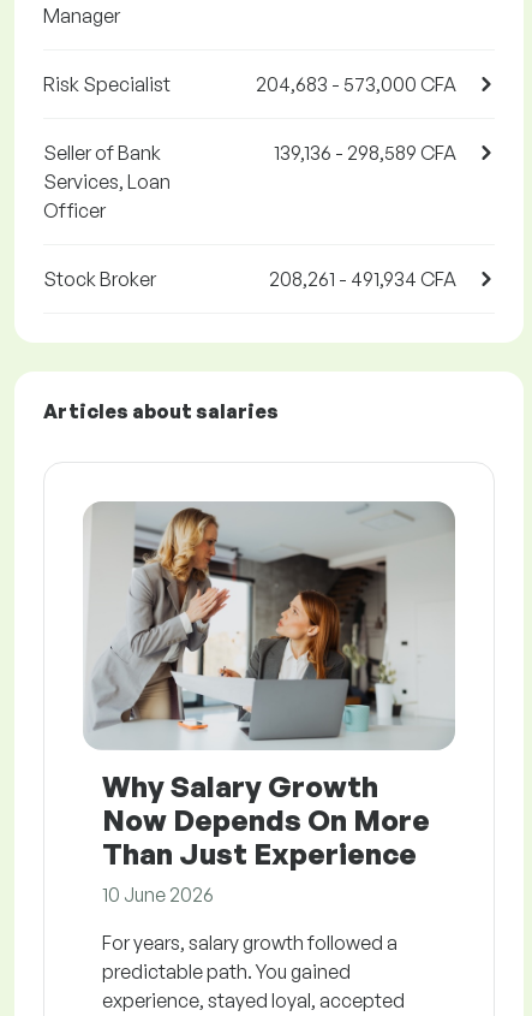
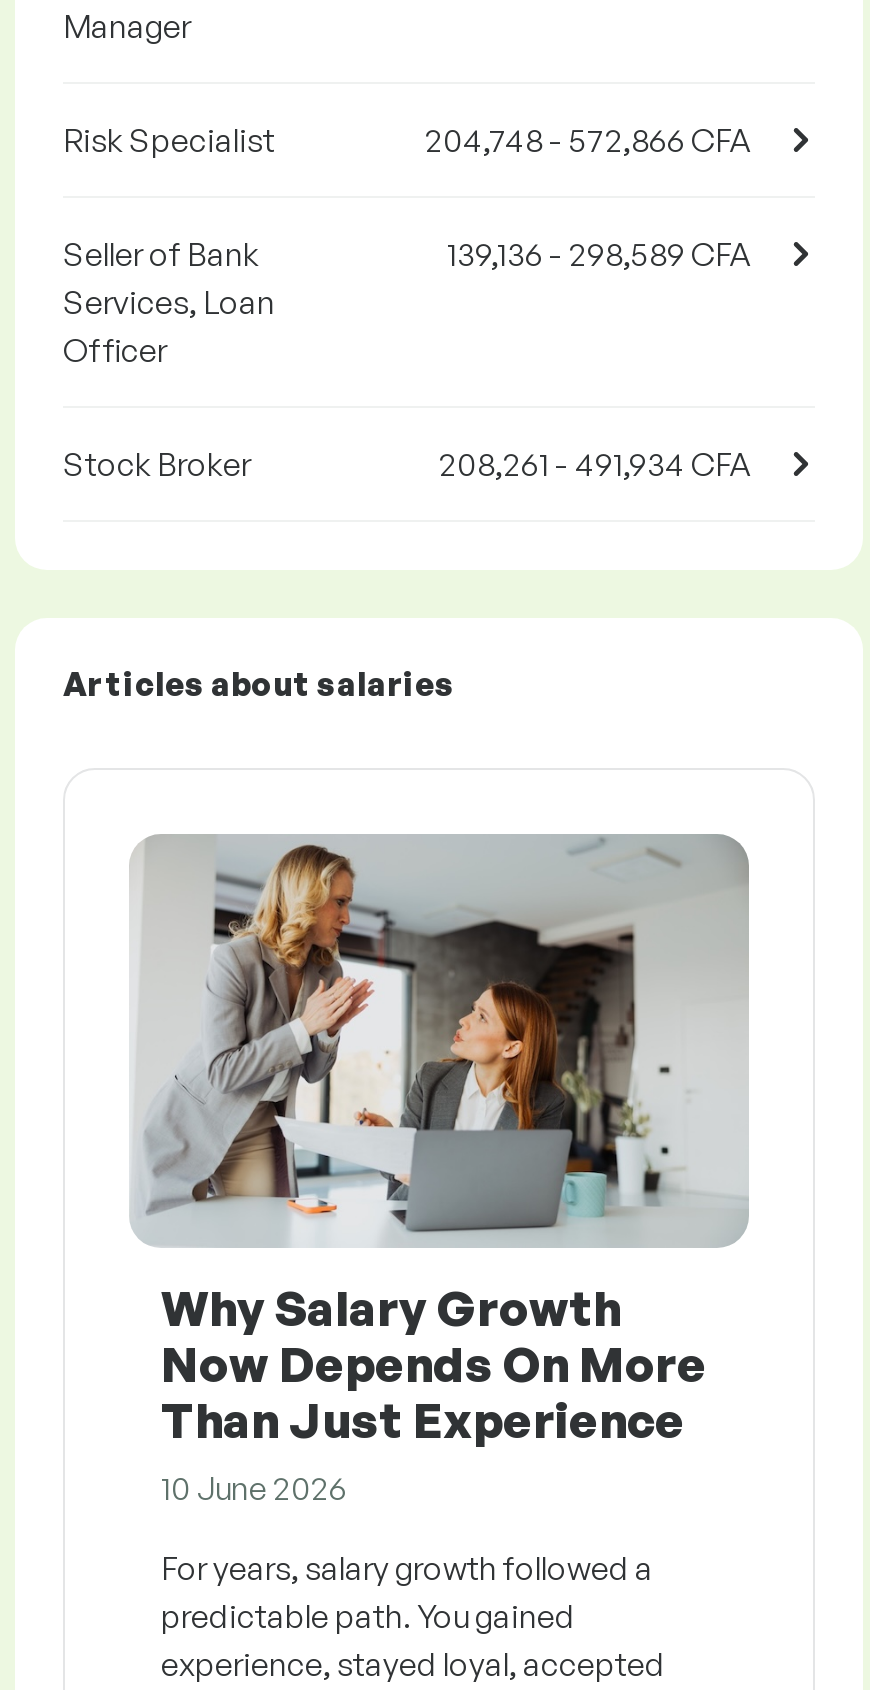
[256,72,456,96] 204,683 - 573,000 CFA -> [425,120,751,160] 204,748 - 572,866 CFA

